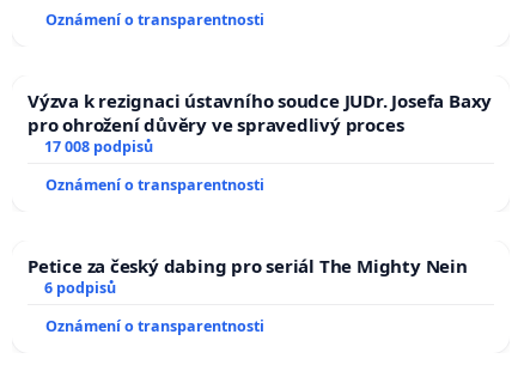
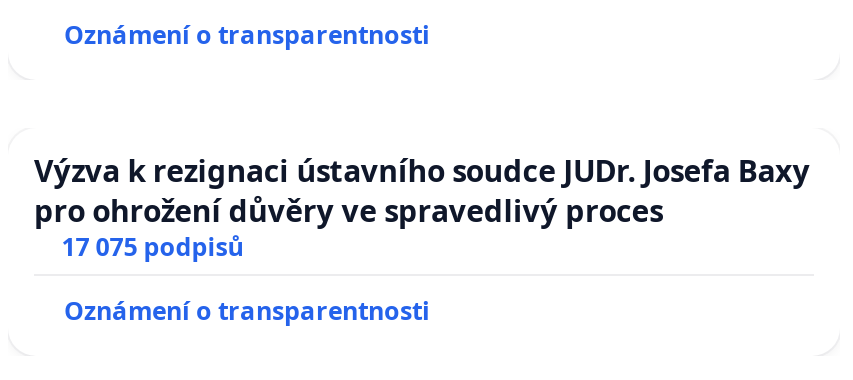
[28,137,467,298] 17 008 podpisů | Oznámení o transparentnosti | Petice za český dabing pro seriál The Mighty Nein | 6 podpisů -> [62,230,244,264] 17 075 podpisů

